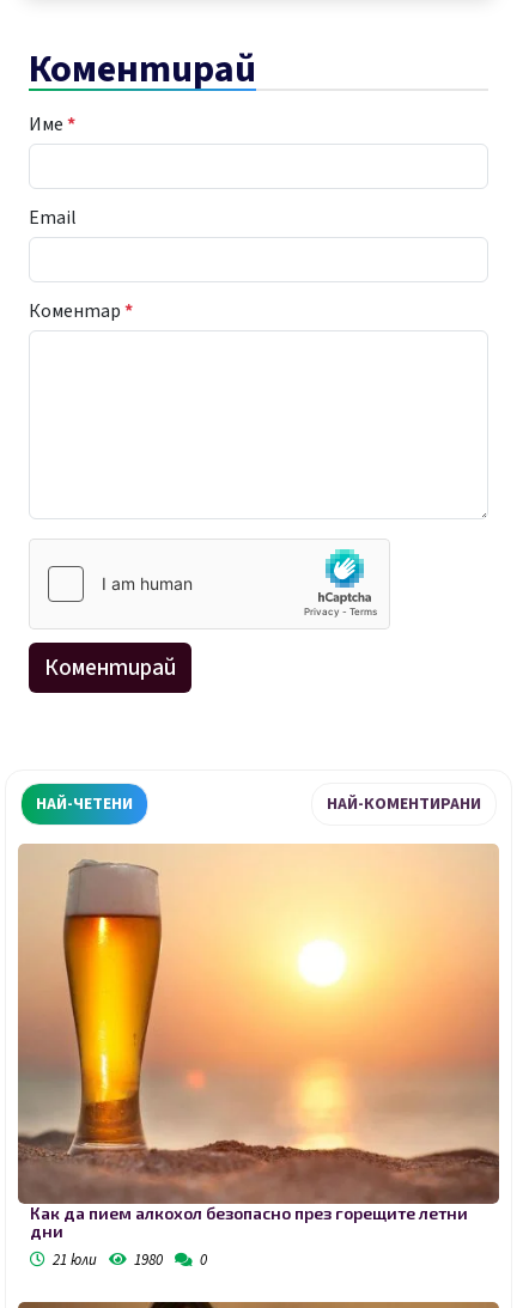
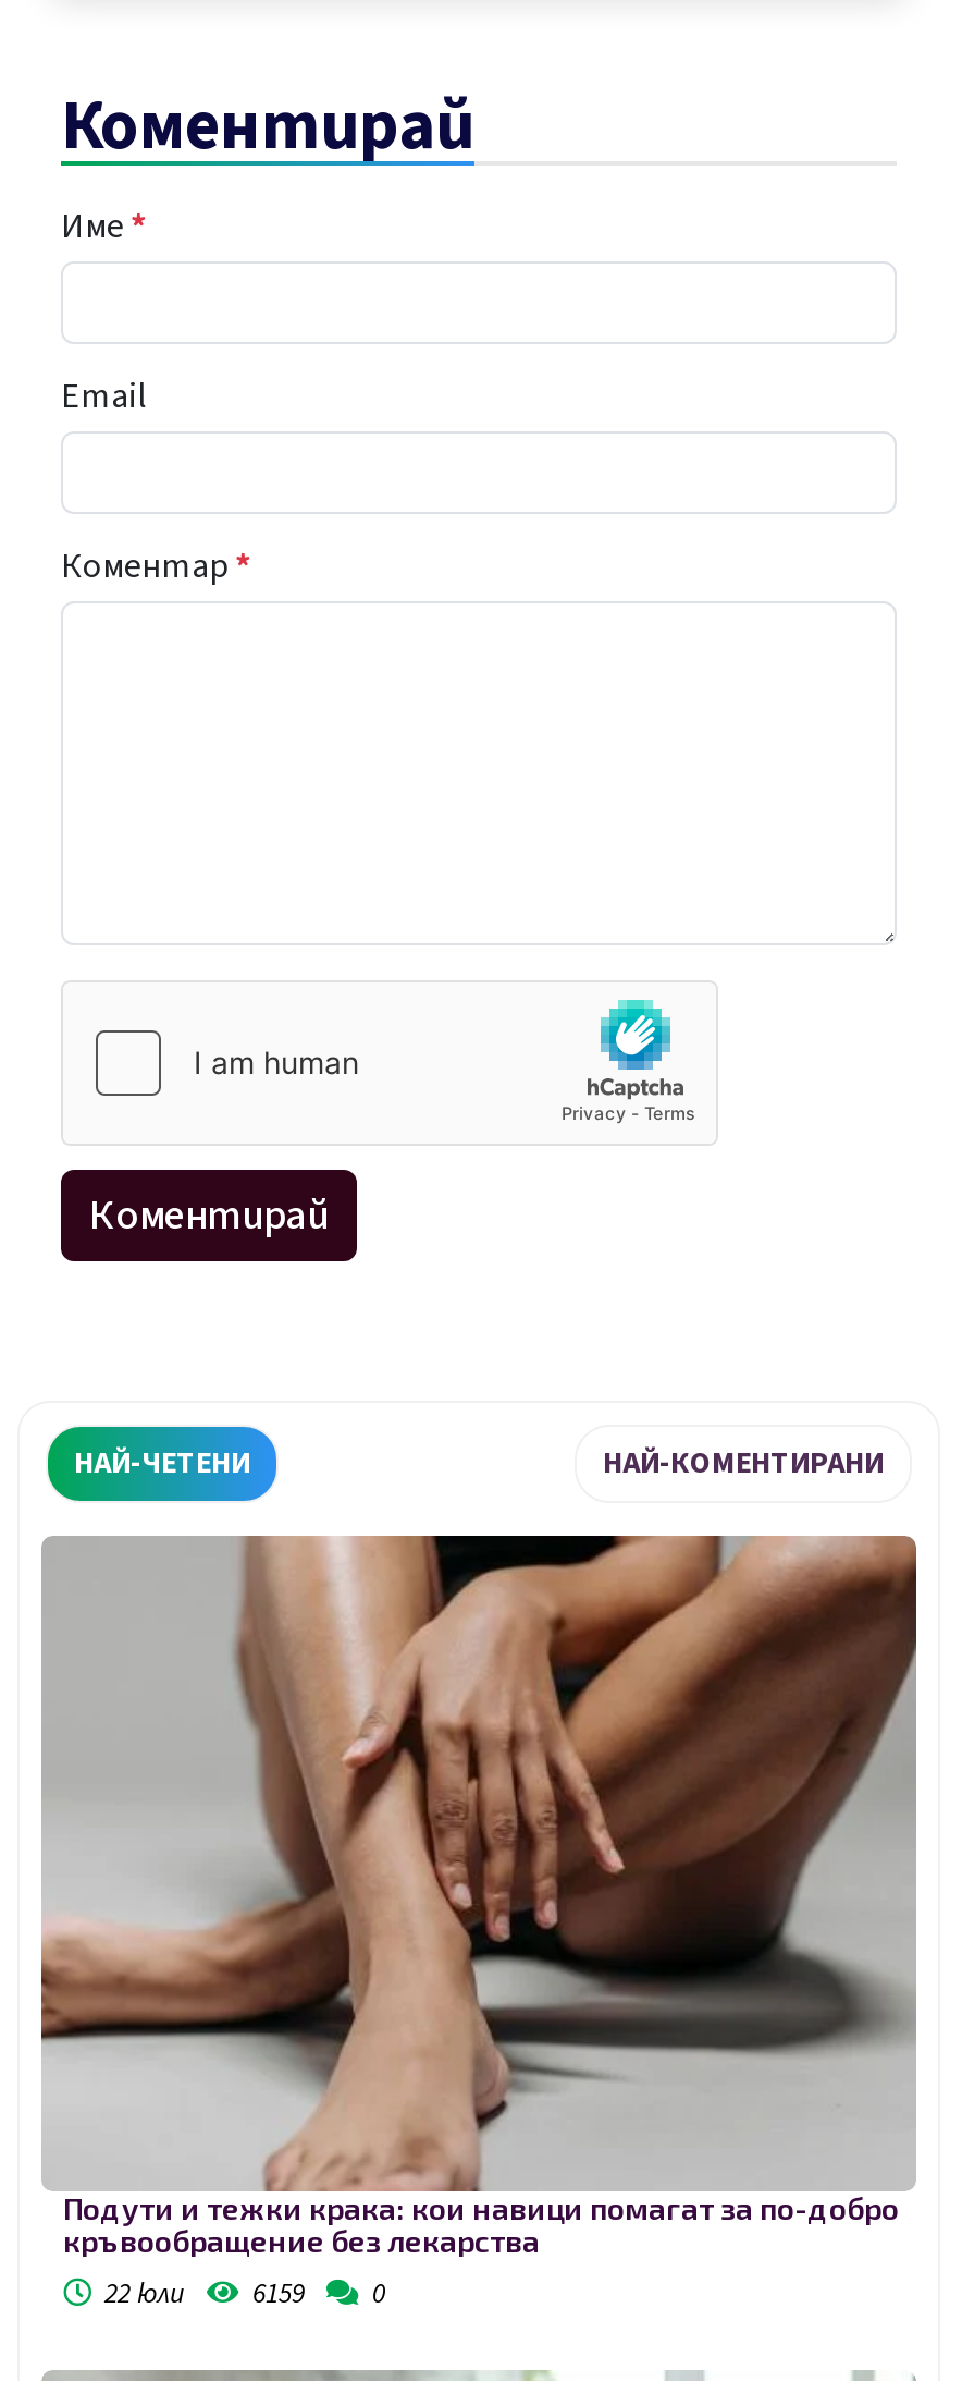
[18,844,499,1271] [image] | Как да пием алкохол безопасно през горещите летни | дни | 21 юли | 1980 -> [41,1534,918,2314] [image] | Подути и тежки крака: кои навици помагат за по-добро | кръвообращение без лекарства | 22 юли | 6159

